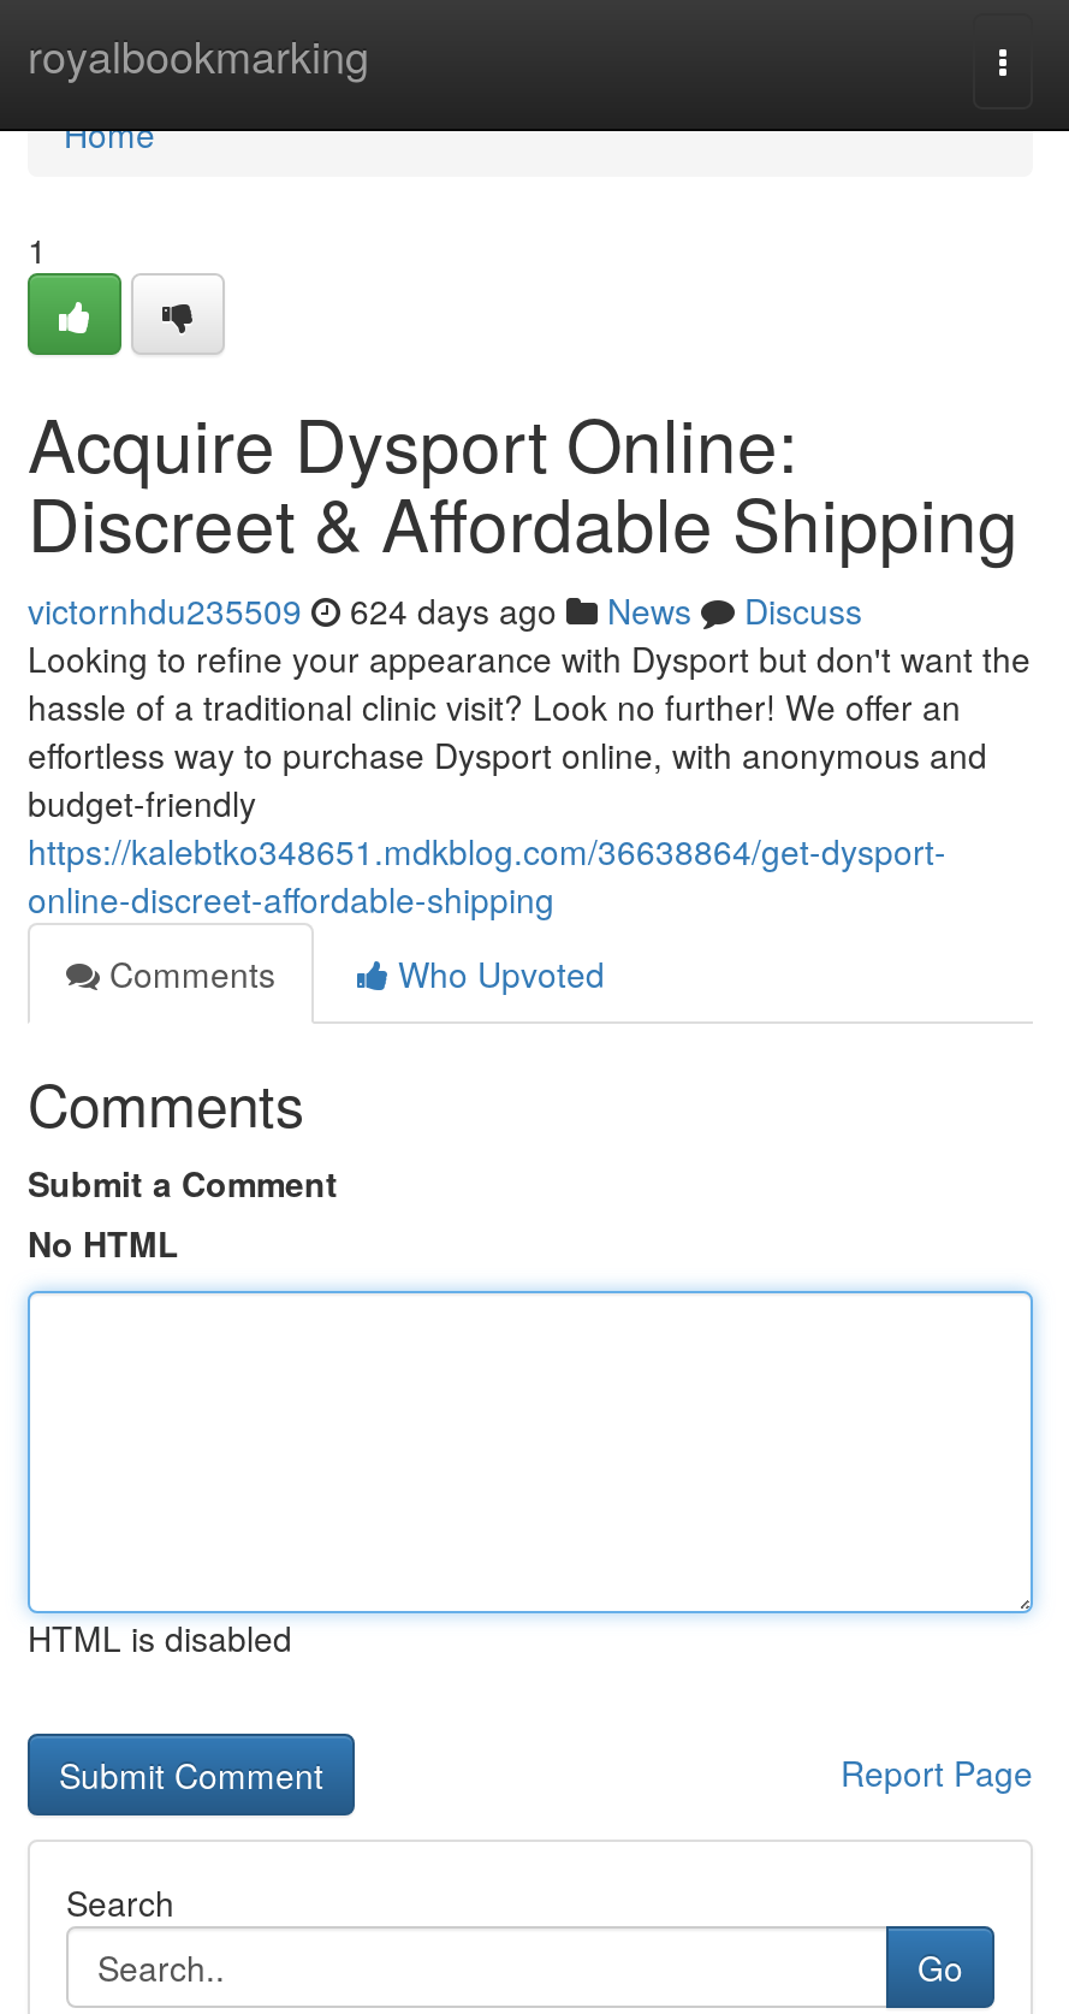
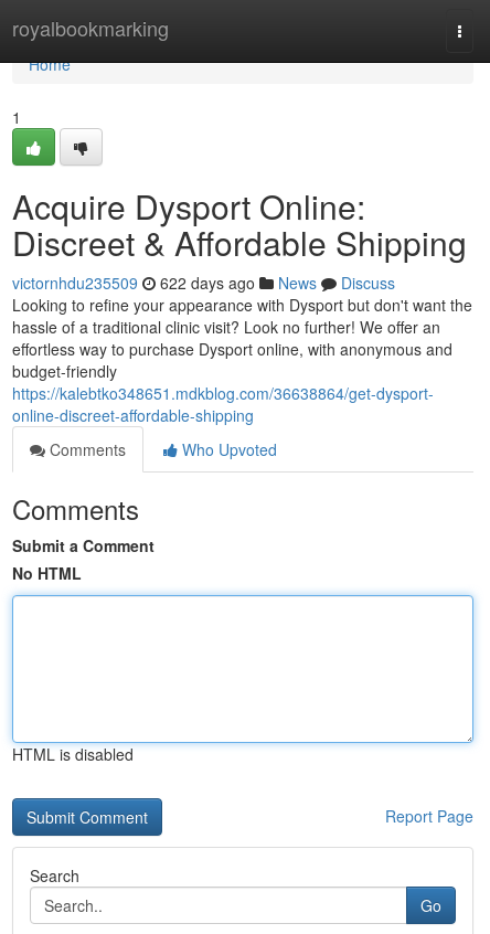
[28,586,862,634] victornhdu235509 624 days ago News Discuss -> [12,272,395,294] victornhdu235509 622 days ago News Discuss

